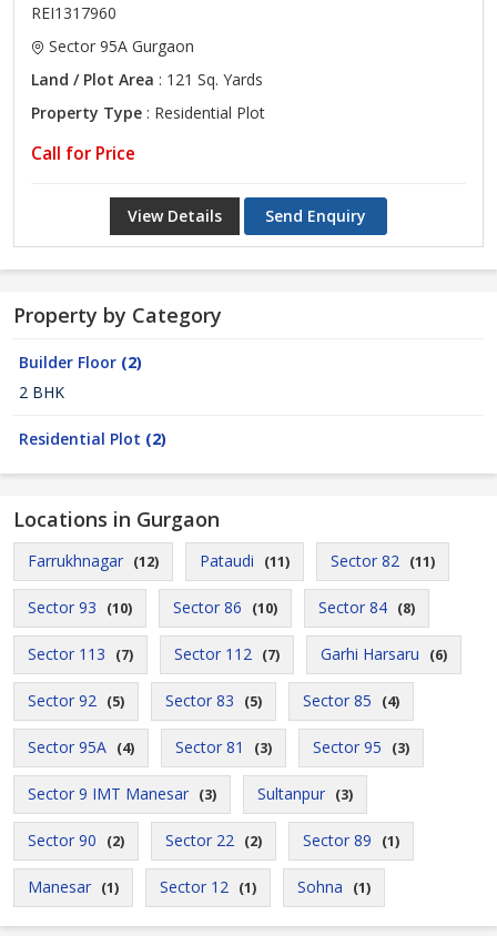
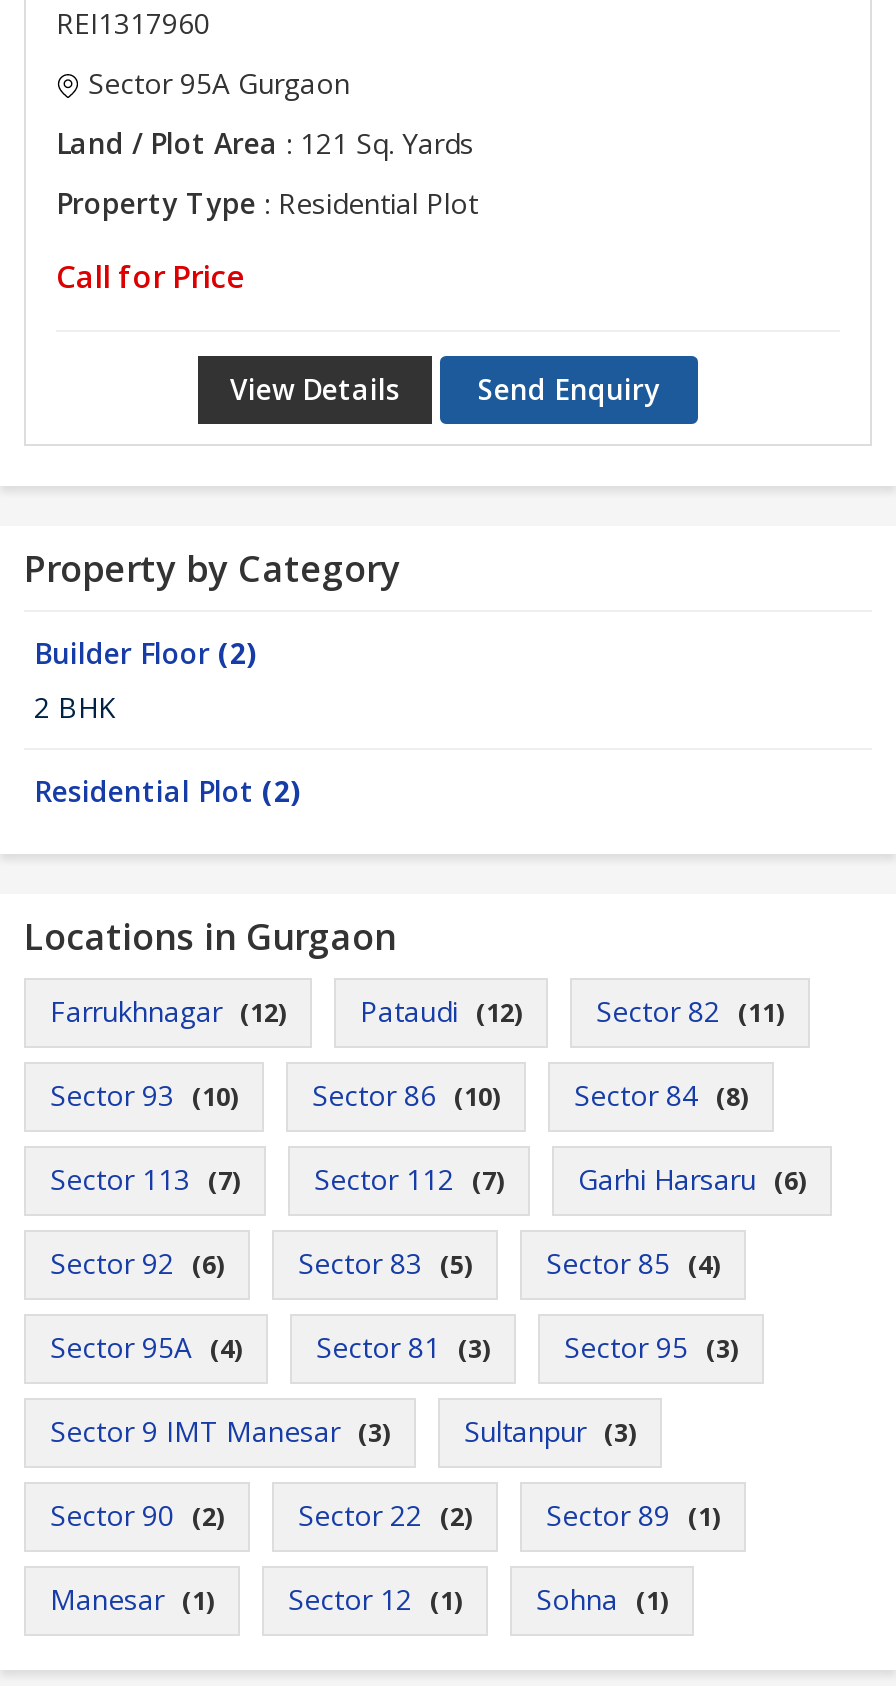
[28,550,435,571] Farrukhnagar (12) Pataudi (11) Sector 82 (11) -> [50,992,784,1030] Farrukhnagar (12) Pataudi (12) Sector 82 (11)
[28,690,399,711] Sector 92 (5) Sector 83 (5) Sector 85 (4) -> [50,1244,720,1282] Sector 92 (6) Sector 83 (5) Sector 85 (4)

